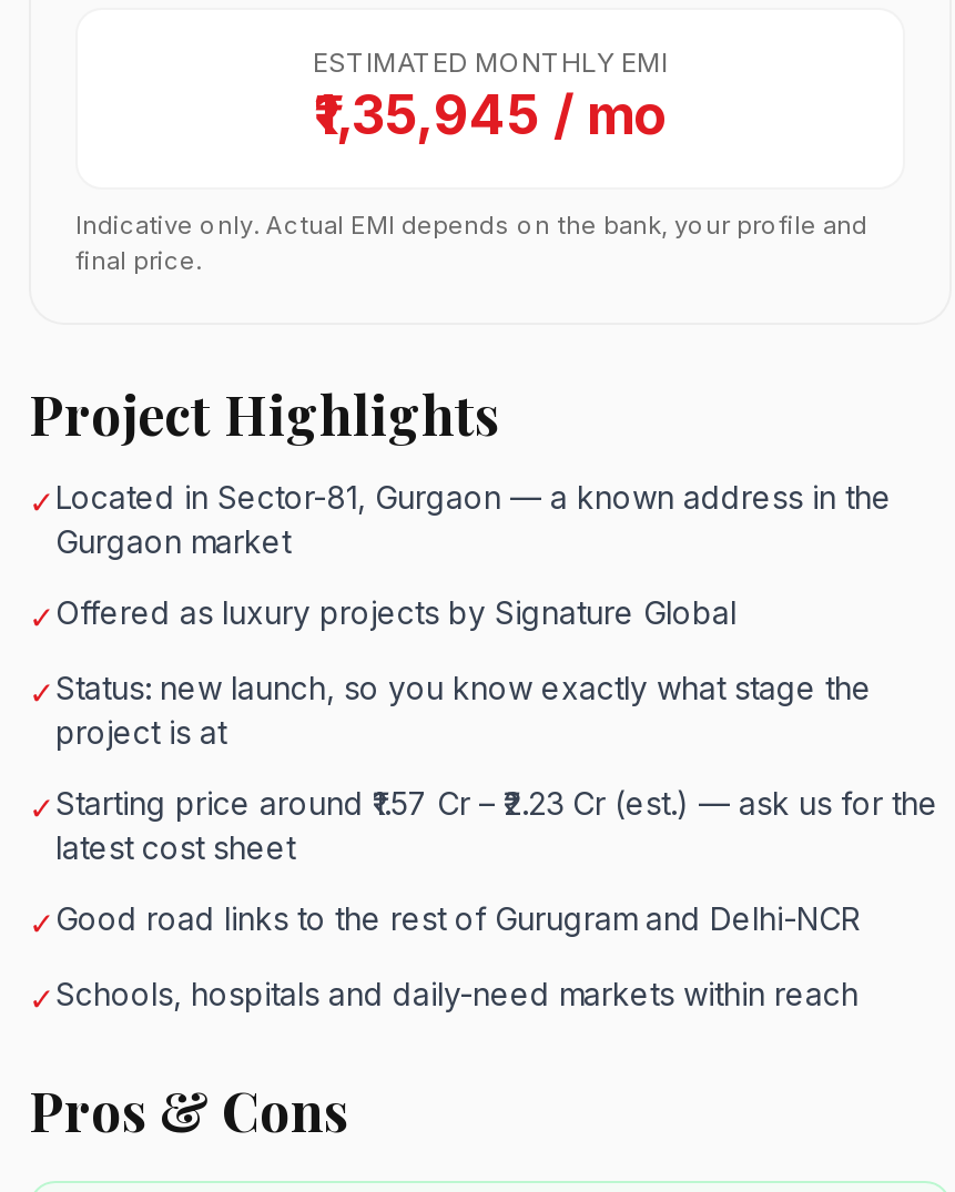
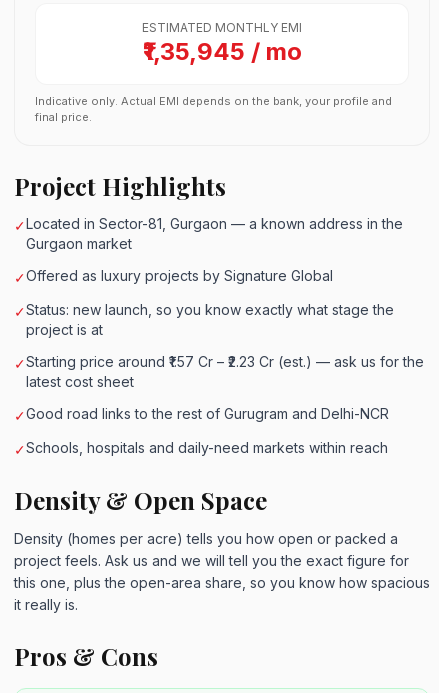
none -> [14,484,430,613] Density & Open Space | Density (homes per acre) tells you how open or packed a | project feels. Ask us and we will tell you the exact figure for | this one, plus the open-area share, so you know how spacious | it really is.

